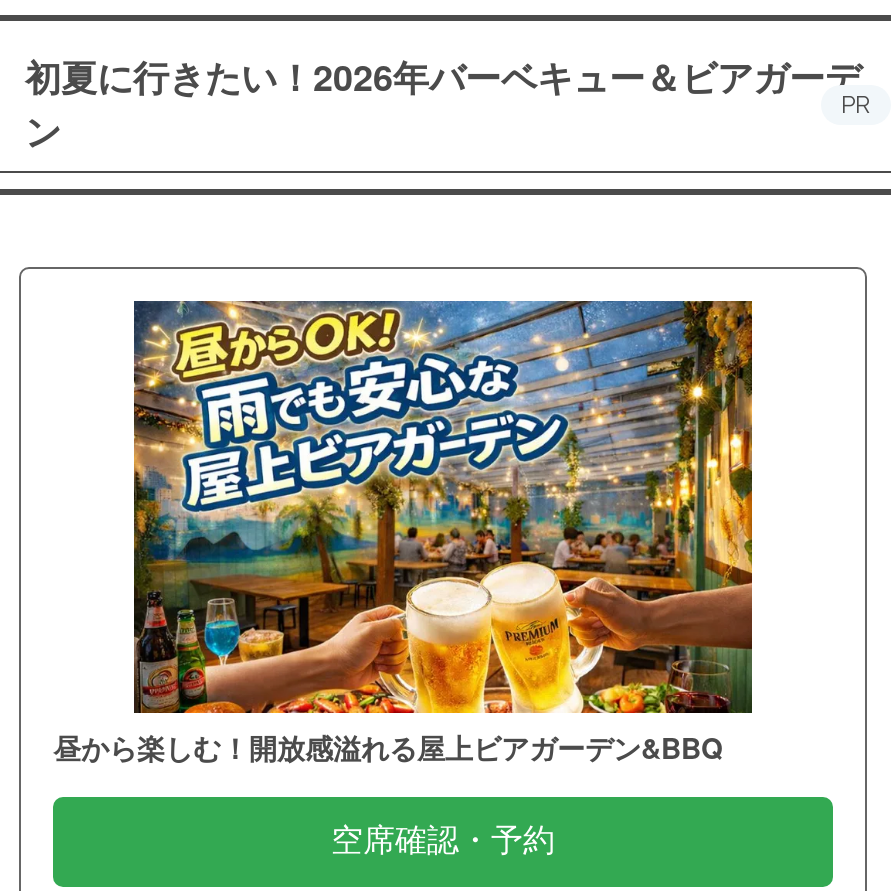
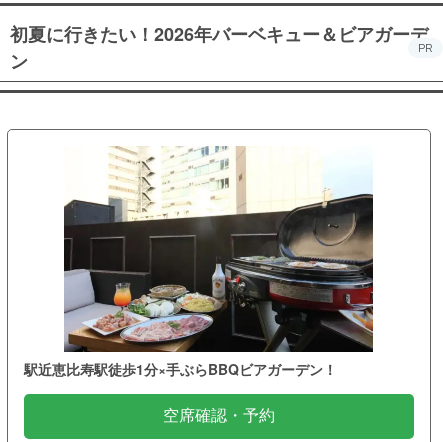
[53,299,755,768] [image] | 昼から楽しむ！開放感溢れる屋上ビアガーデン&BBQ -> [24,146,374,379] [image] | 駅近恵比寿駅徒歩1分×手ぶらBBQビアガーデン！

